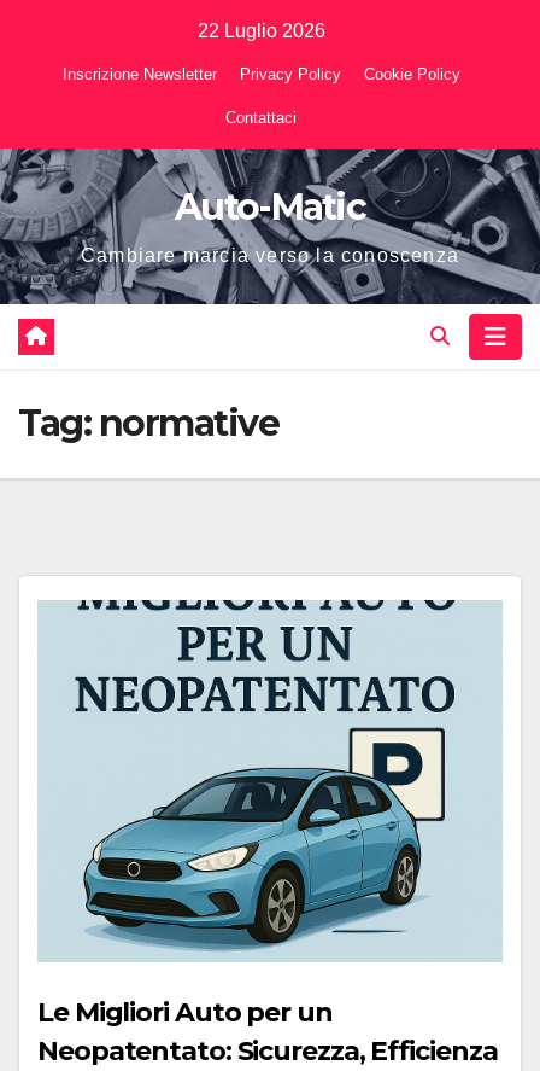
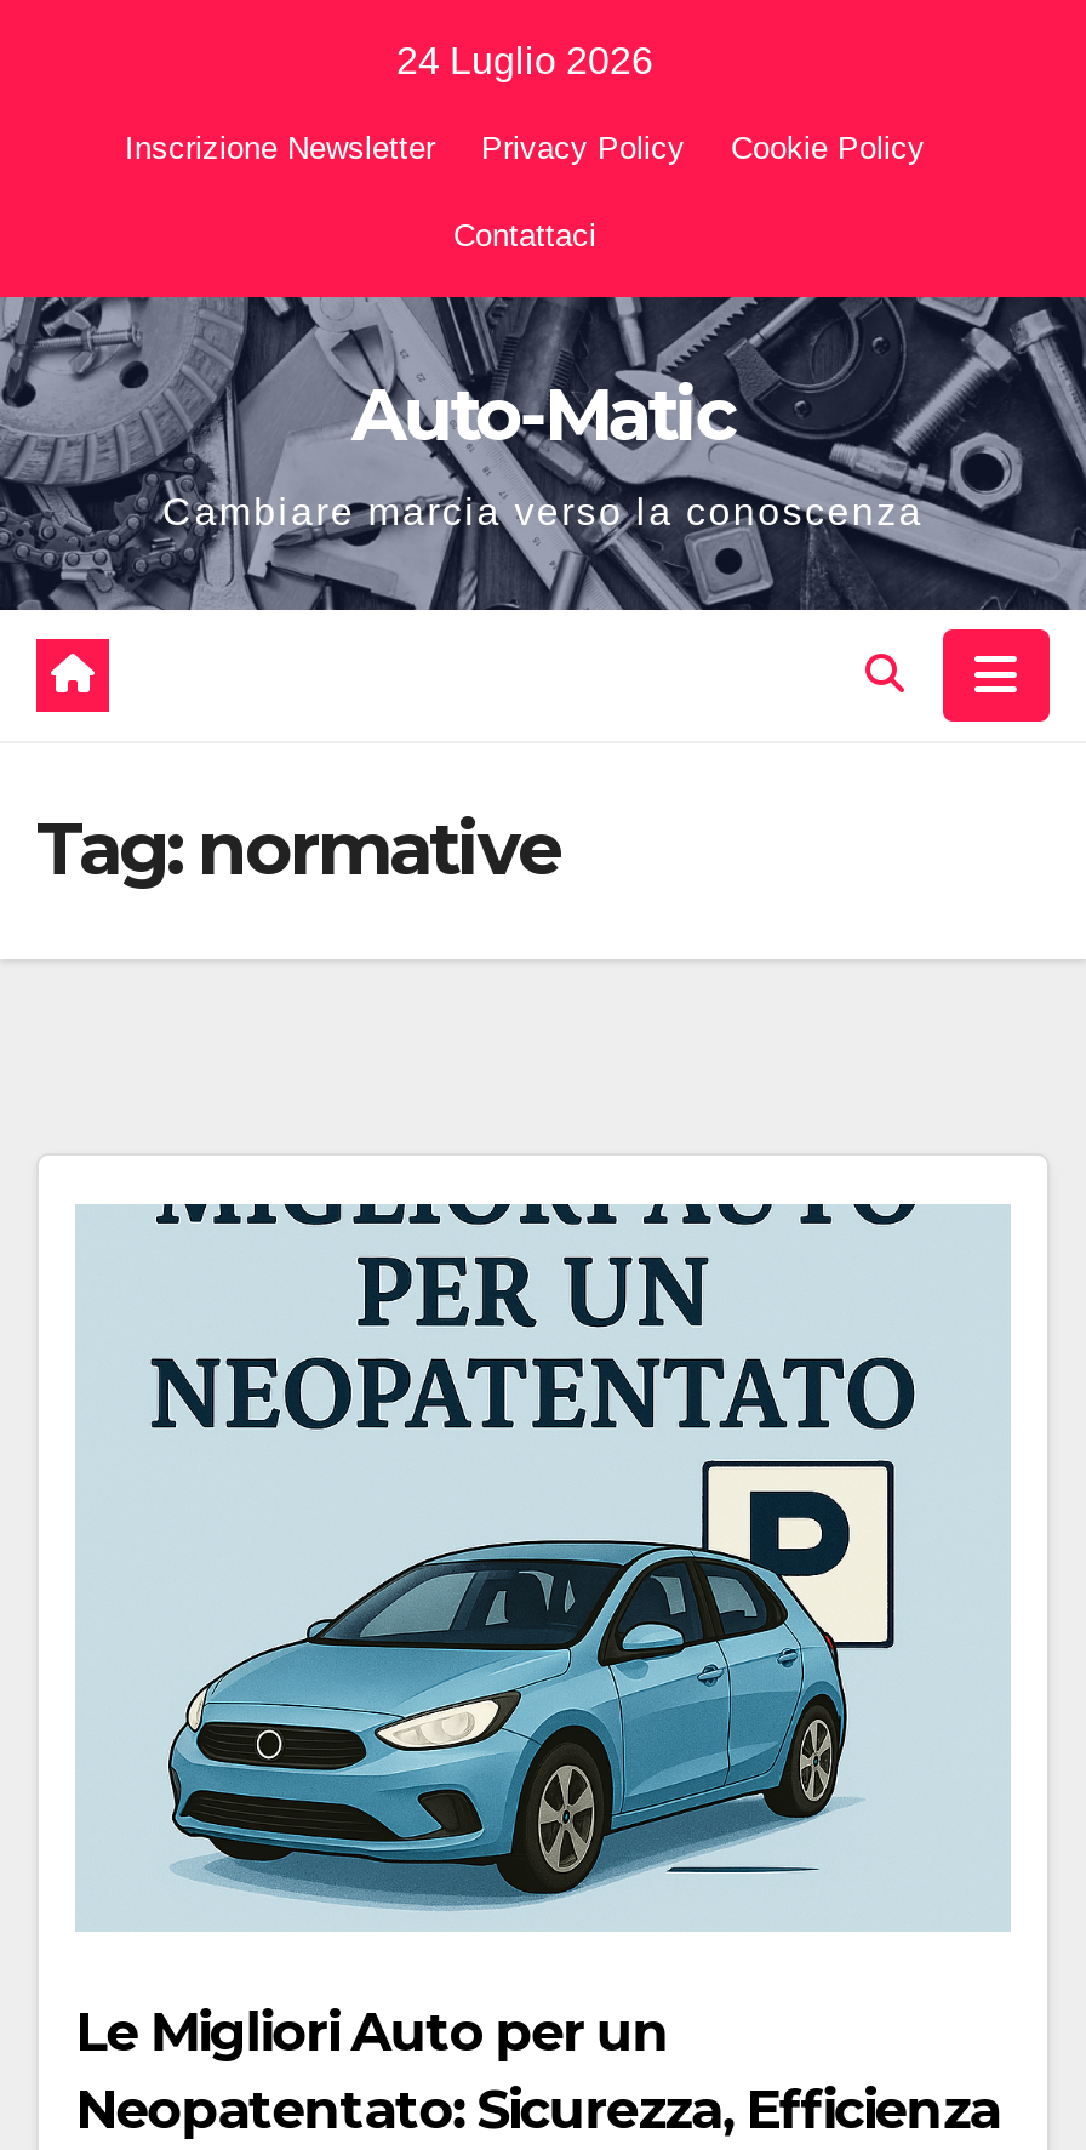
[197,21,325,41] 22 Luglio 2026 -> [396,40,653,81] 24 Luglio 2026

